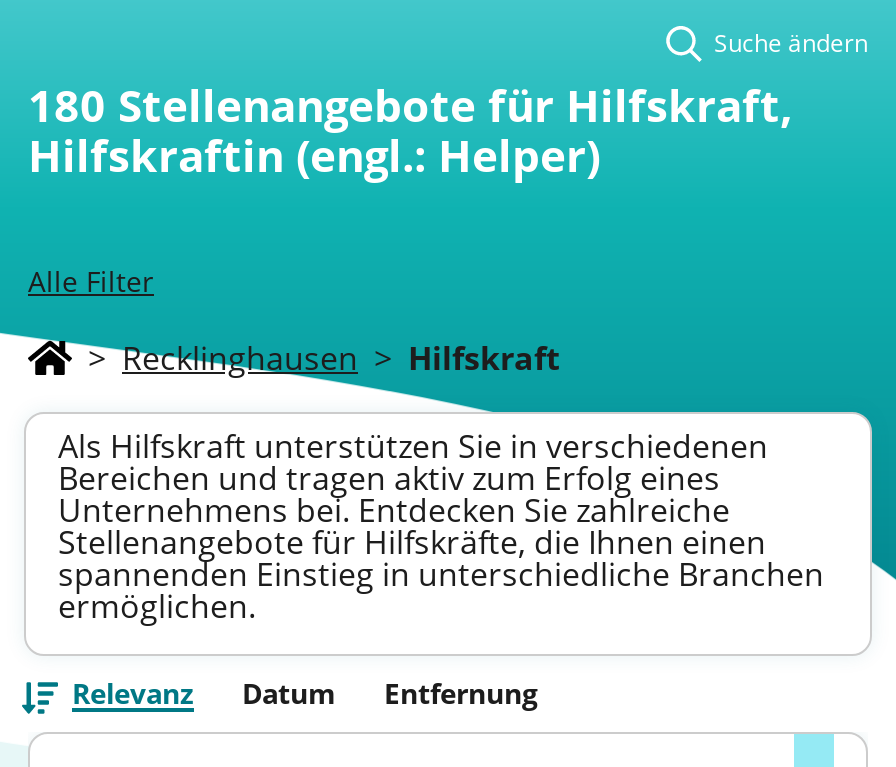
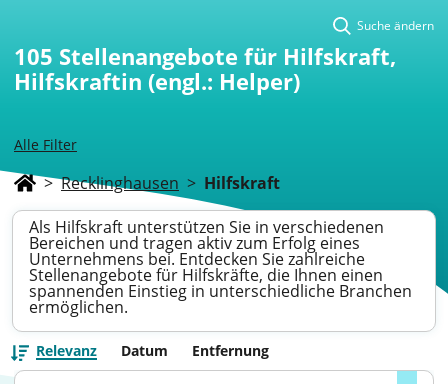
[28,74,792,134] 180 Stellenangebote für Hilfskraft, -> [14,41,396,71] 105 Stellenangebote für Hilfskraft,

